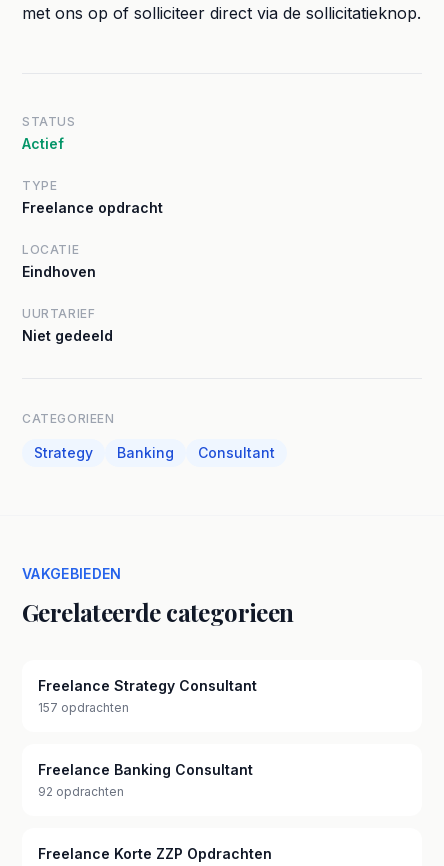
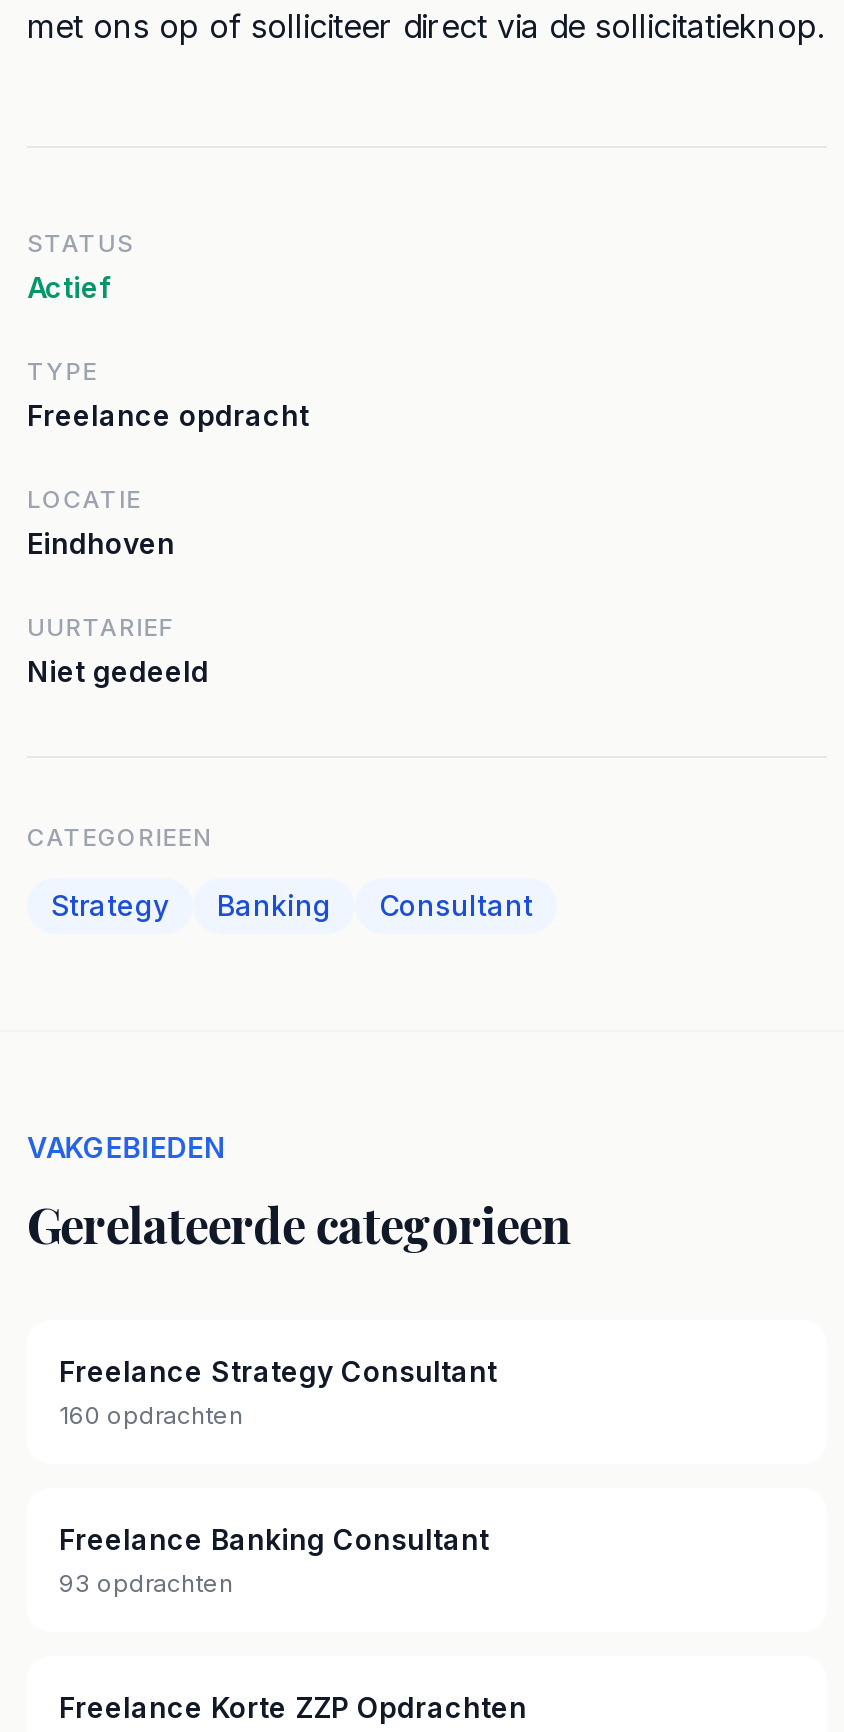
[38,700,129,715] 157 opdrachten -> [59,1400,243,1430] 160 opdrachten
[38,784,124,799] 92 opdrachten -> [59,1568,233,1598] 93 opdrachten

